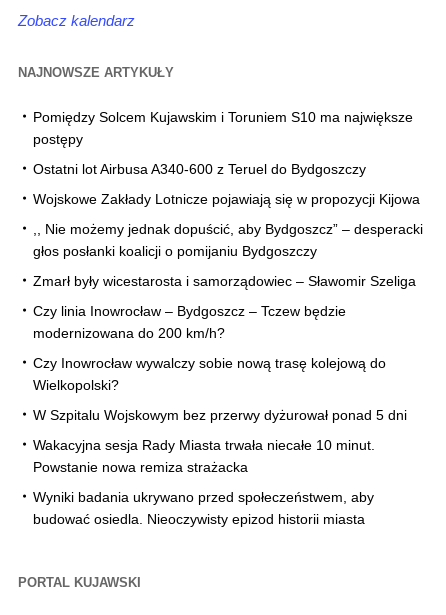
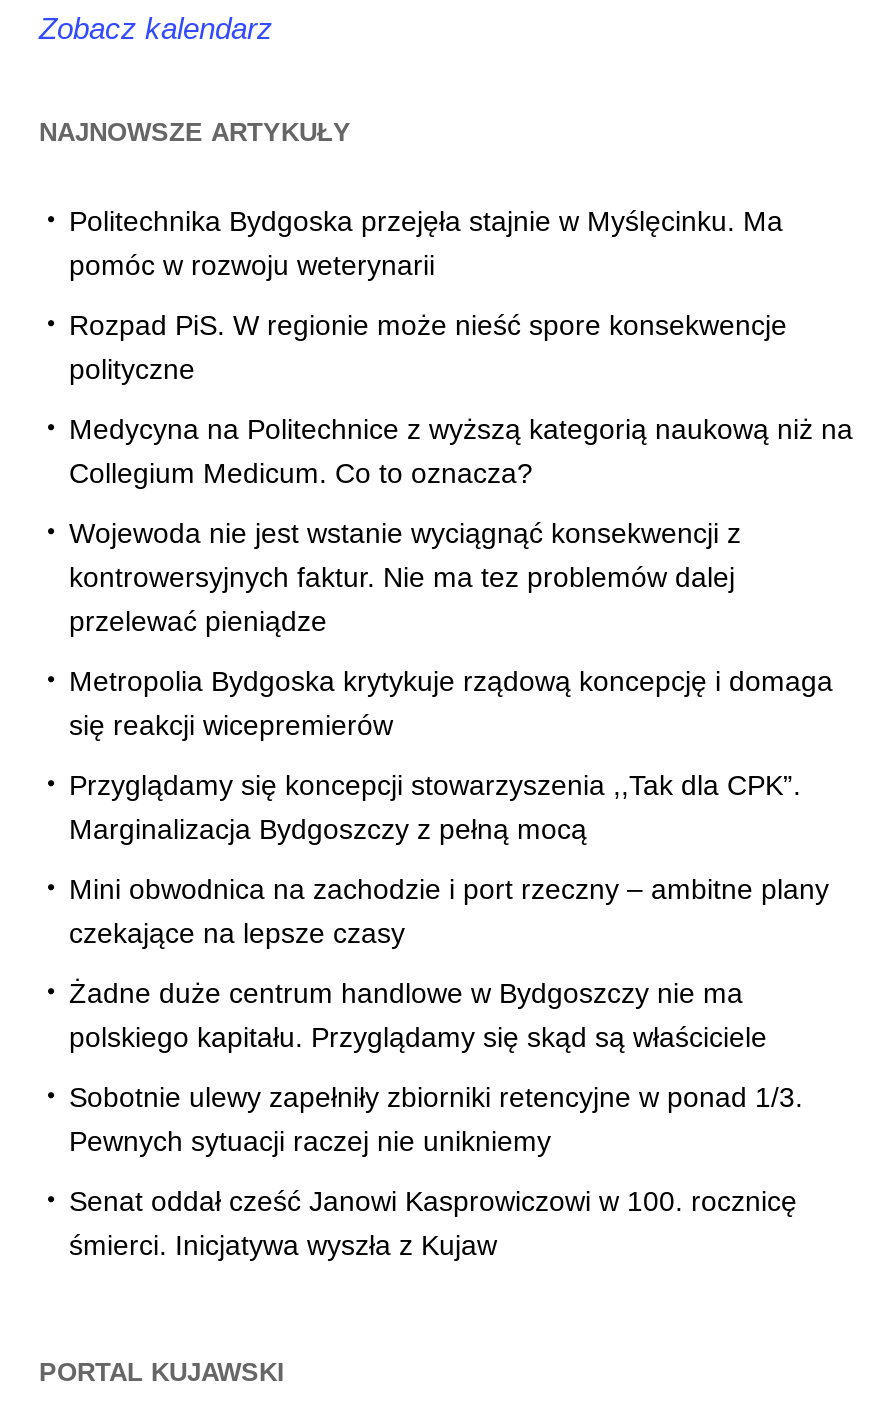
[33,109,413,147] Pomiędzy Solcem Kujawskim i Toruniem S10 ma największe | postępy -> [69,205,783,281] Politechnika Bydgoska przejęła stajnie w Myślęcinku. Ma | pomóc w rozwoju weterynarii
[33,161,366,177] Ostatni lot Airbusa A340-600 z Teruel do Bydgoszczy -> [69,309,787,385] Rozpad PiS. W regionie może nieść spore konsekwencje | polityczne
[33,191,420,207] Wojskowe Zakłady Lotnicze pojawiają się w propozycji Kijowa -> [69,413,853,489] Medycyna na Politechnice z wyższą kategorią naukową niż na | Collegium Medicum. Co to oznacza?
[33,221,423,259] ,, Nie możemy jednak dopuścić, aby Bydgoszcz” – desperacki | głos posłanki koalicji o pomijaniu Bydgoszczy -> [69,517,741,637] Wojewoda nie jest wstanie wyciągnąć konsekwencji z | kontrowersyjnych faktur. Nie ma tez problemów dalej | przelewać pieniądze
[33,273,416,289] Zmarł były wicestarosta i samorządowiec – Sławomir Szeliga -> [69,665,833,741] Metropolia Bydgoska krytykuje rządową koncepcję i domaga | się reakcji wicepremierów
[33,303,346,341] Czy linia Inowrocław – Bydgoszcz – Tczew będzie | modernizowana do 200 km/h? -> [69,769,801,845] Przyglądamy się koncepcji stowarzyszenia ,,Tak dla CPK”. | Marginalizacja Bydgoszczy z pełną mocą
[33,355,386,393] Czy Inowrocław wywalczy sobie nową trasę kolejową do | Wielkopolski? -> [69,873,829,949] Mini obwodnica na zachodzie i port rzeczny – ambitne plany | czekające na lepsze czasy
[33,407,407,423] W Szpitalu Wojskowym bez przerwy dyżurował ponad 5 dni -> [69,977,767,1053] Żadne duże centrum handlowe w Bydgoszczy nie ma | polskiego kapitału. Przyglądamy się skąd są właściciele
[33,437,375,475] Wakacyjna sesja Rady Miasta trwała niecałe 10 minut. | Powstanie nowa remiza strażacka -> [69,1081,803,1157] Sobotnie ulewy zapełniły zbiorniki retencyjne w ponad 1/3. | Pewnych sytuacji raczej nie unikniemy
[33,489,374,527] Wyniki badania ukrywano przed społeczeństwem, aby | budować osiedla. Nieoczywisty epizod historii miasta -> [69,1185,797,1261] Senat oddał cześć Janowi Kasprowiczowi w 100. rocznicę | śmierci. Inicjatywa wyszła z Kujaw

